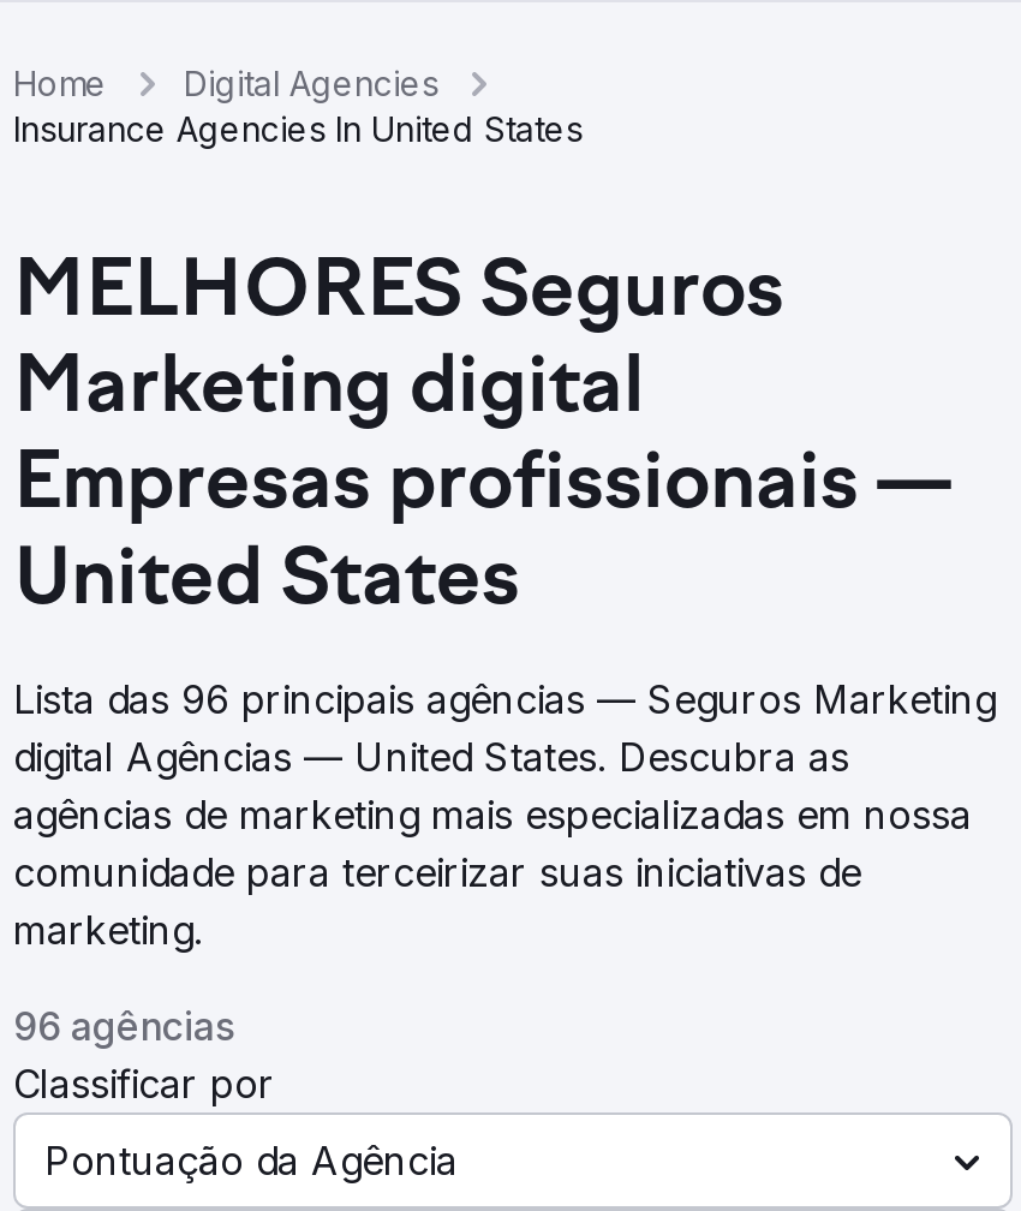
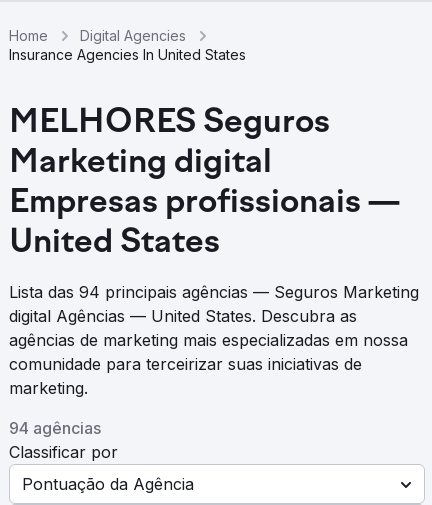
[13,675,996,723] Lista das 96 principais agências — Seguros Marketing -> [9,282,419,302] Lista das 94 principais agências — Seguros Marketing
[13,1002,234,1050] 96 agências -> [9,418,101,438] 94 agências

